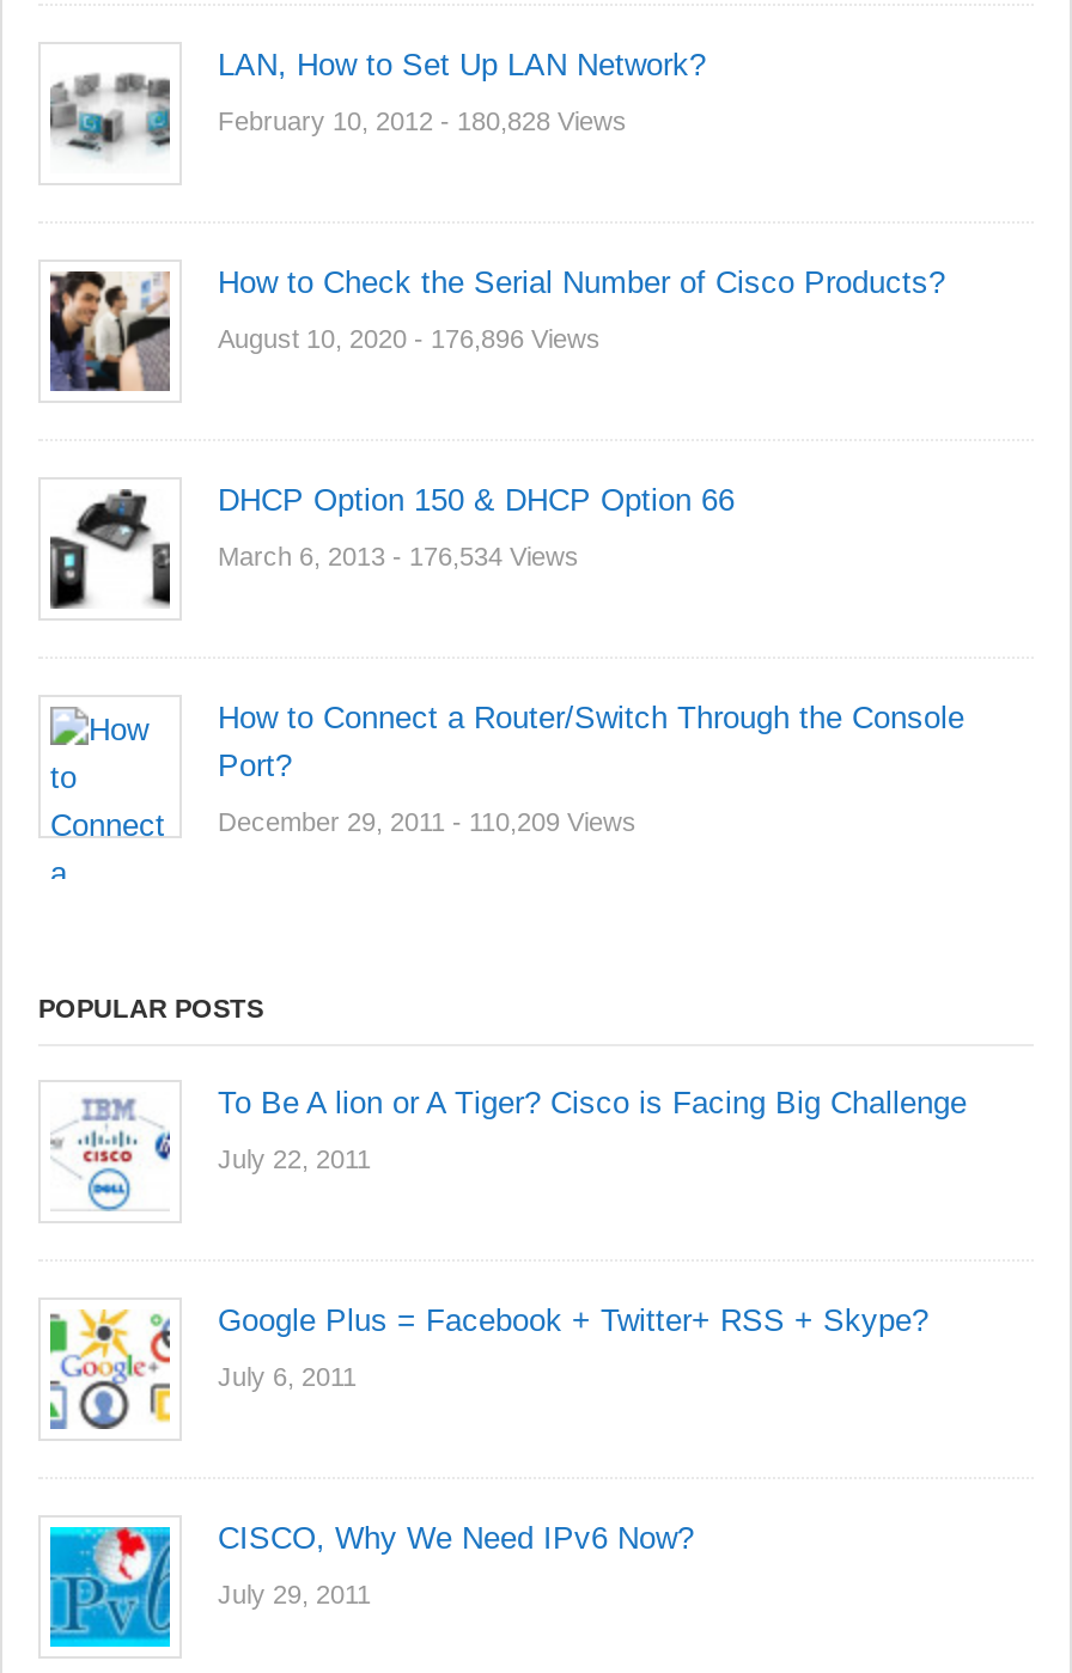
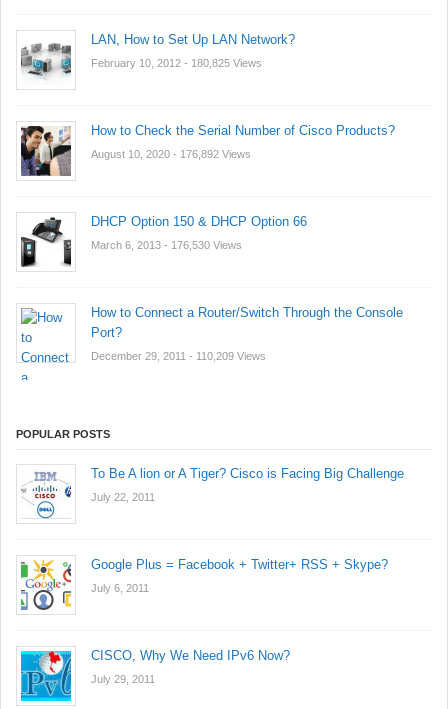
[218,107,627,135] February 10, 2012 - 180,828 Views -> [91,57,262,69] February 10, 2012 - 180,825 Views
[218,324,601,353] August 10, 2020 - 176,896 Views -> [91,148,251,160] August 10, 2020 - 176,892 Views
[218,542,579,571] March 6, 2013 - 176,534 Views -> [91,239,242,251] March 6, 2013 - 176,530 Views

